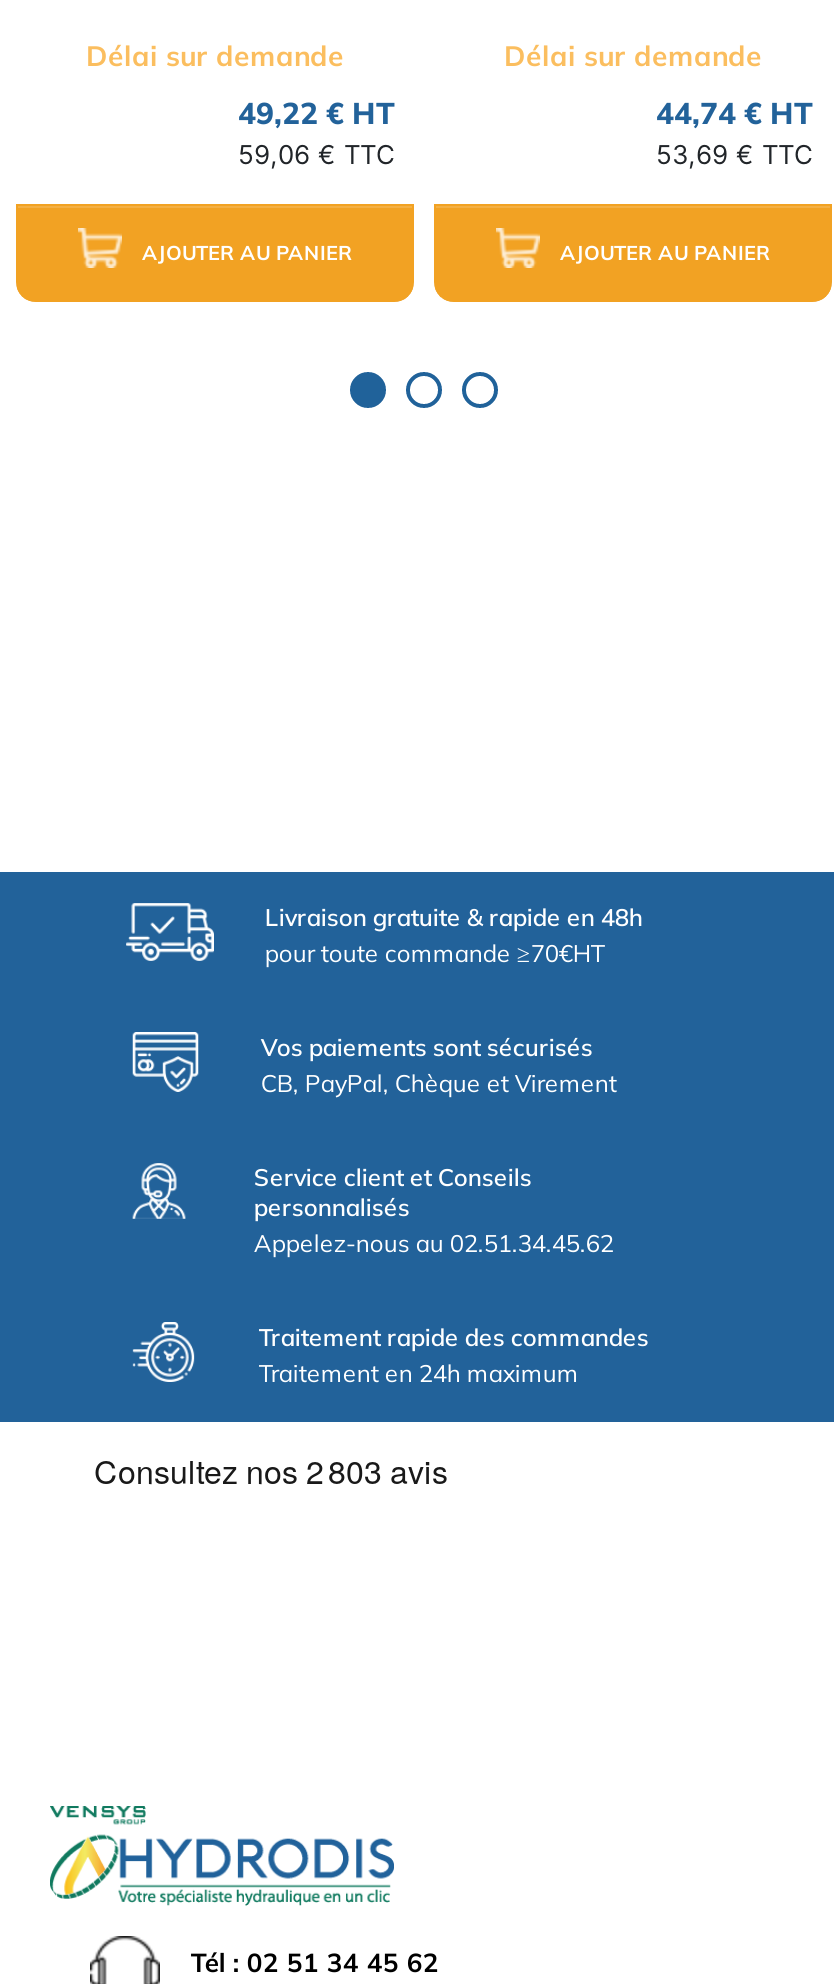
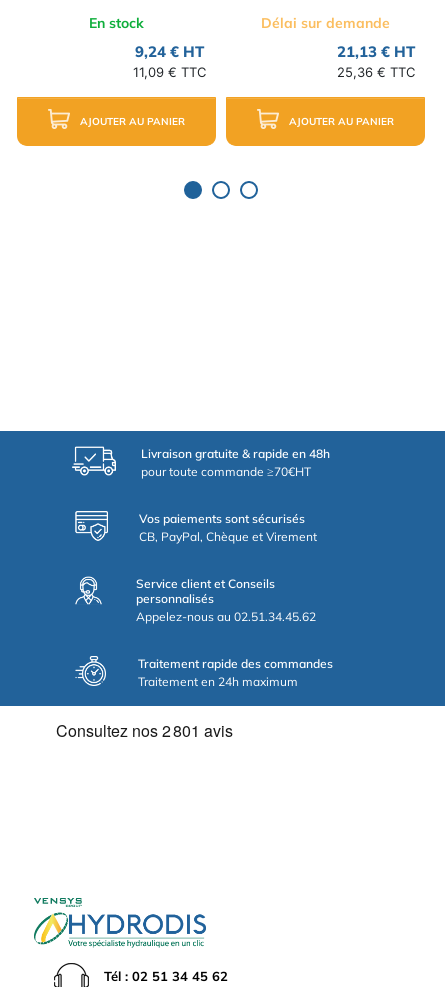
[86,38,394,170] Délai sur demande | 49,22 € HT | 59,06 € TTC -> [89,14,206,80] En stock | 9,24 € HT | 11,09 € TTC
[656,94,812,132] 44,74 € HT -> [337,42,415,61] 21,13 € HT
[656,138,812,170] 53,69 € TTC -> [337,64,415,80] 25,36 € TTC

